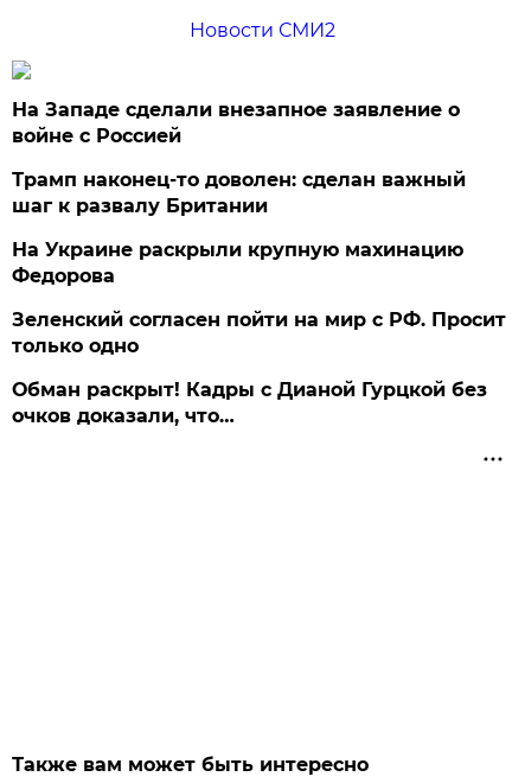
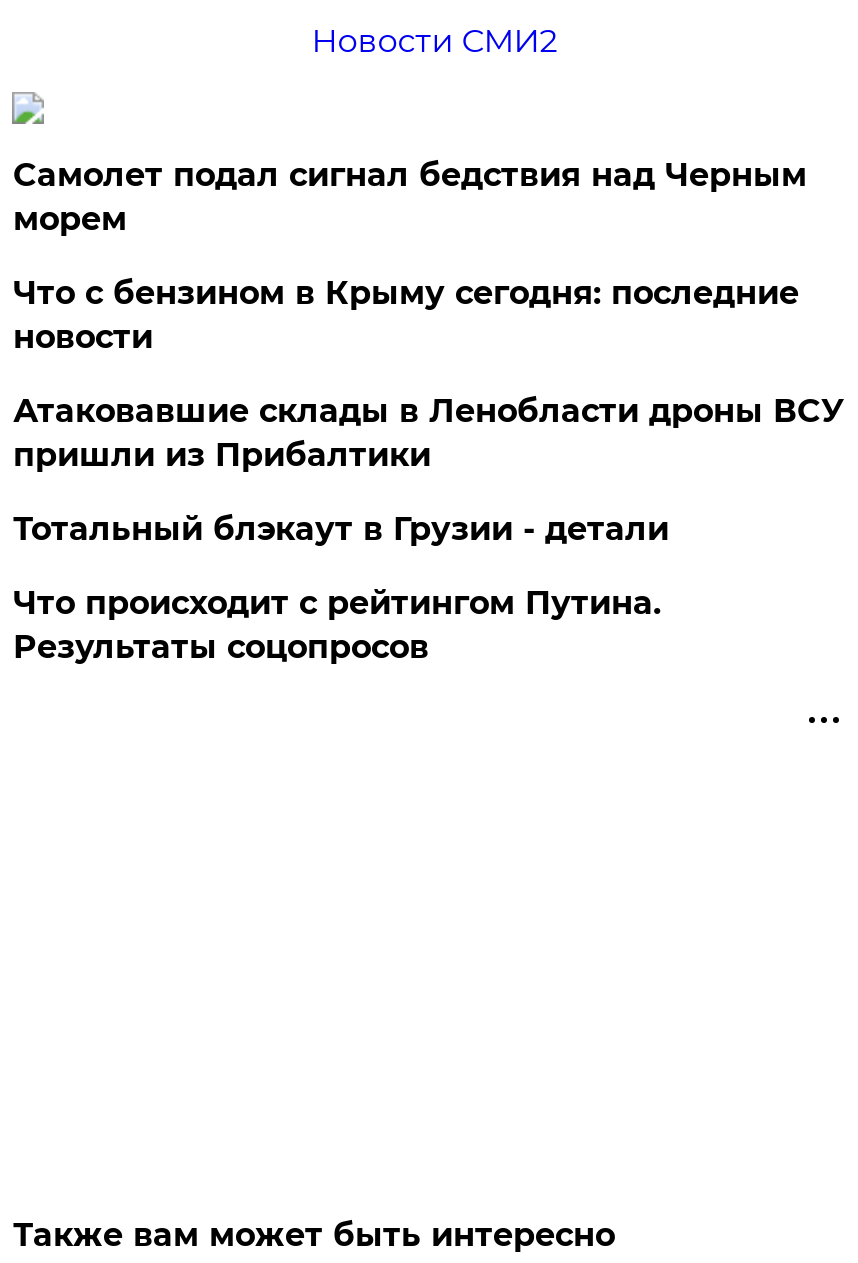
[12,98,460,147] На Западе сделали внезапное заявление о | войне с Россией -> [13,156,807,238] Самолет подал сигнал бедствия над Черным | морем
[12,168,466,217] Трамп наконец-то доволен: сделан важный | шаг к развалу Британии -> [13,274,799,356] Что с бензином в Крыму сегодня: последние | новости
[12,238,464,287] На Украине раскрыли крупную махинацию | Федорова -> [13,392,845,474] Атаковавшие склады в Ленобласти дроны ВСУ | пришли из Прибалтики
[12,308,507,357] Зеленский согласен пойти на мир с РФ. Просит | только одно -> [13,510,669,548] Тотальный блэкаут в Грузии - детали
[12,378,488,427] Обман раскрыт! Кадры с Дианой Гурцкой без | очков доказали, что… -> [13,584,661,666] Что происходит с рейтингом Путина. | Результаты соцопросов

